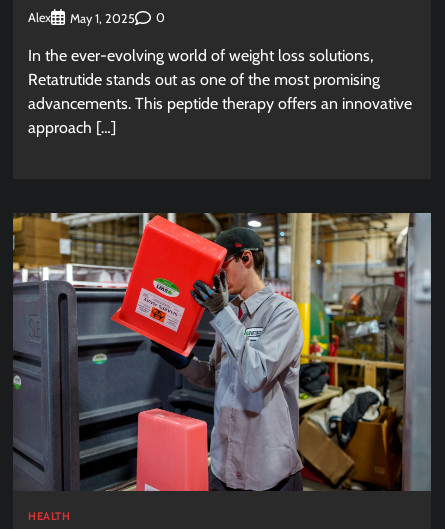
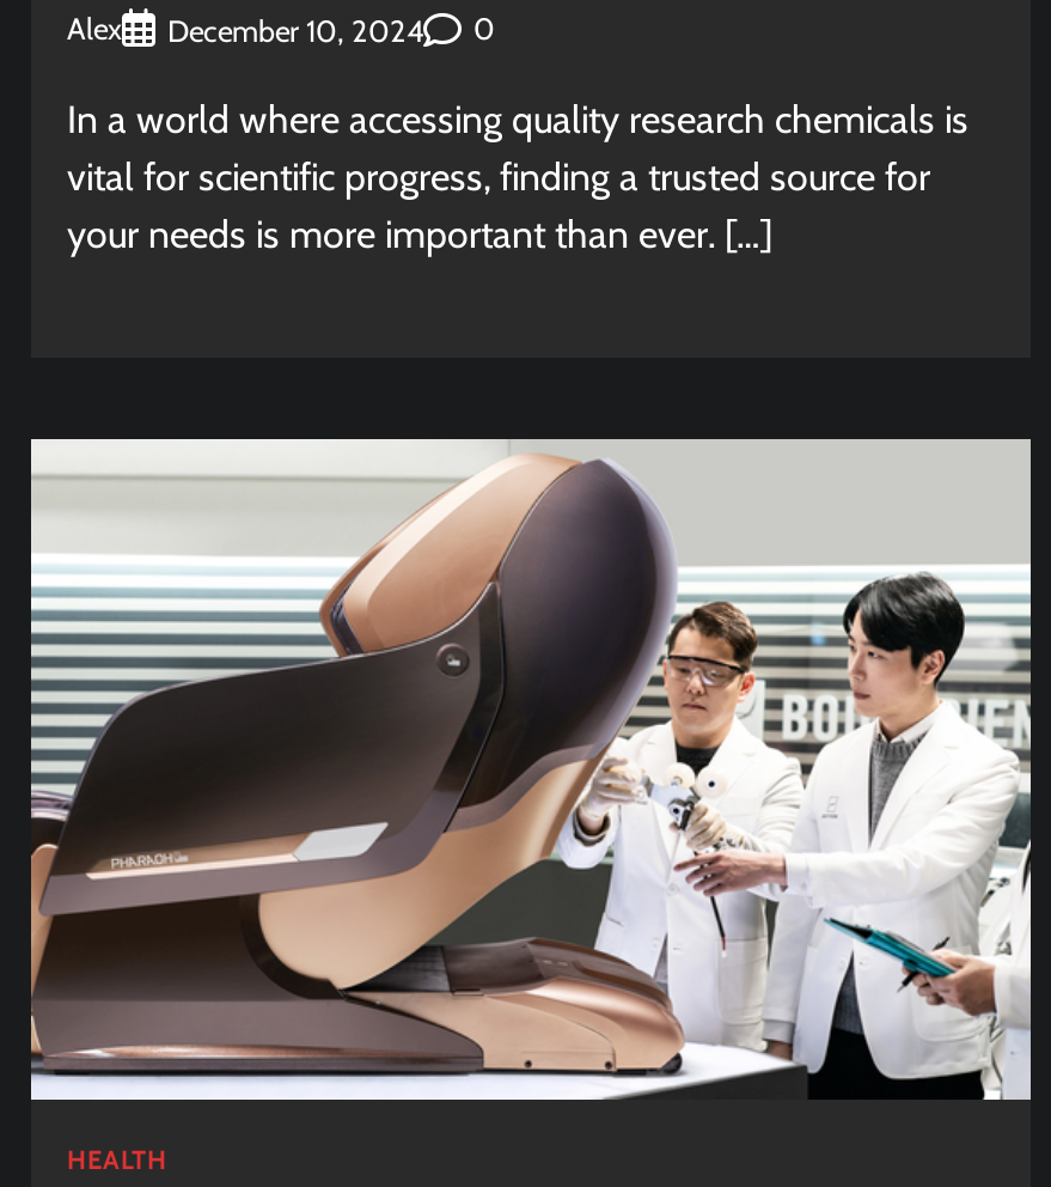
[70,11,135,26] May 1, 2025 -> [167,12,423,48] December 10, 2024
[28,46,412,137] In the ever-evolving world of weight loss solutions, | Retatrutide stands out as one of the most promising | advancements. This peptide therapy offers an innovative | approach […] -> [67,96,968,257] In a world where accessing quality research chemicals is | vital for scientific progress, finding a trusted source for | your needs is more important than ever. […]
[12,212,431,492] [image] -> [29,437,1031,1102] [image]

